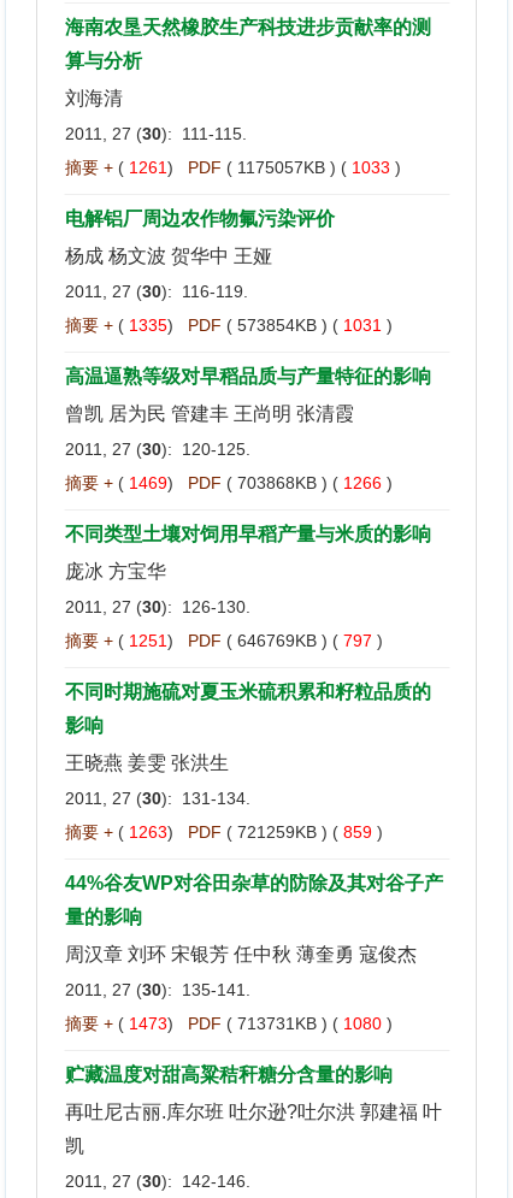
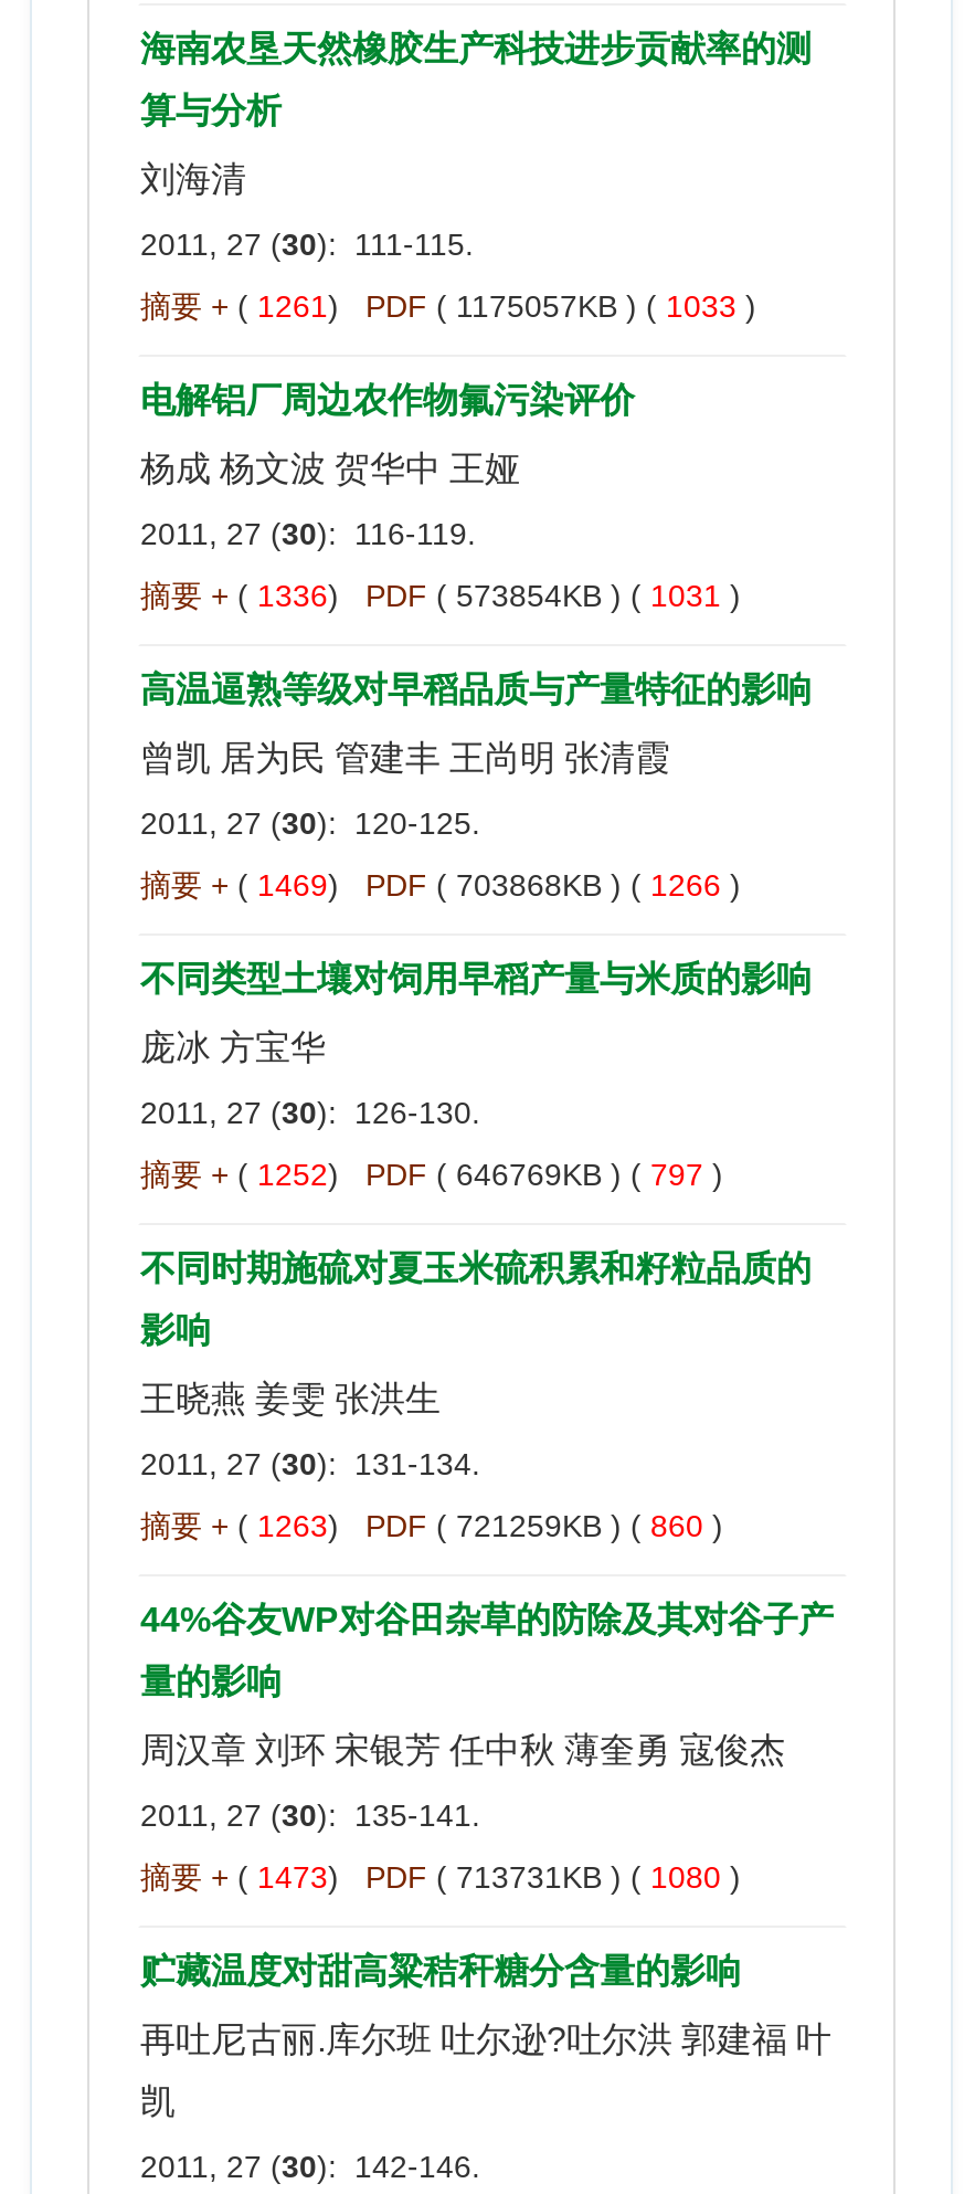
[65,315,402,335] 摘要 + (1335) PDF ( 573854KB ) (1031) -> [140,578,759,613] 摘要 + (1336) PDF ( 573854KB ) (1031)
[65,631,393,650] 摘要 + (1251) PDF ( 646769KB ) (797) -> [140,1156,741,1192] 摘要 + (1252) PDF ( 646769KB ) (797)
[65,822,393,841] 摘要 + (1263) PDF ( 721259KB ) (859) -> [140,1508,741,1543] 摘要 + (1263) PDF ( 721259KB ) (860)

